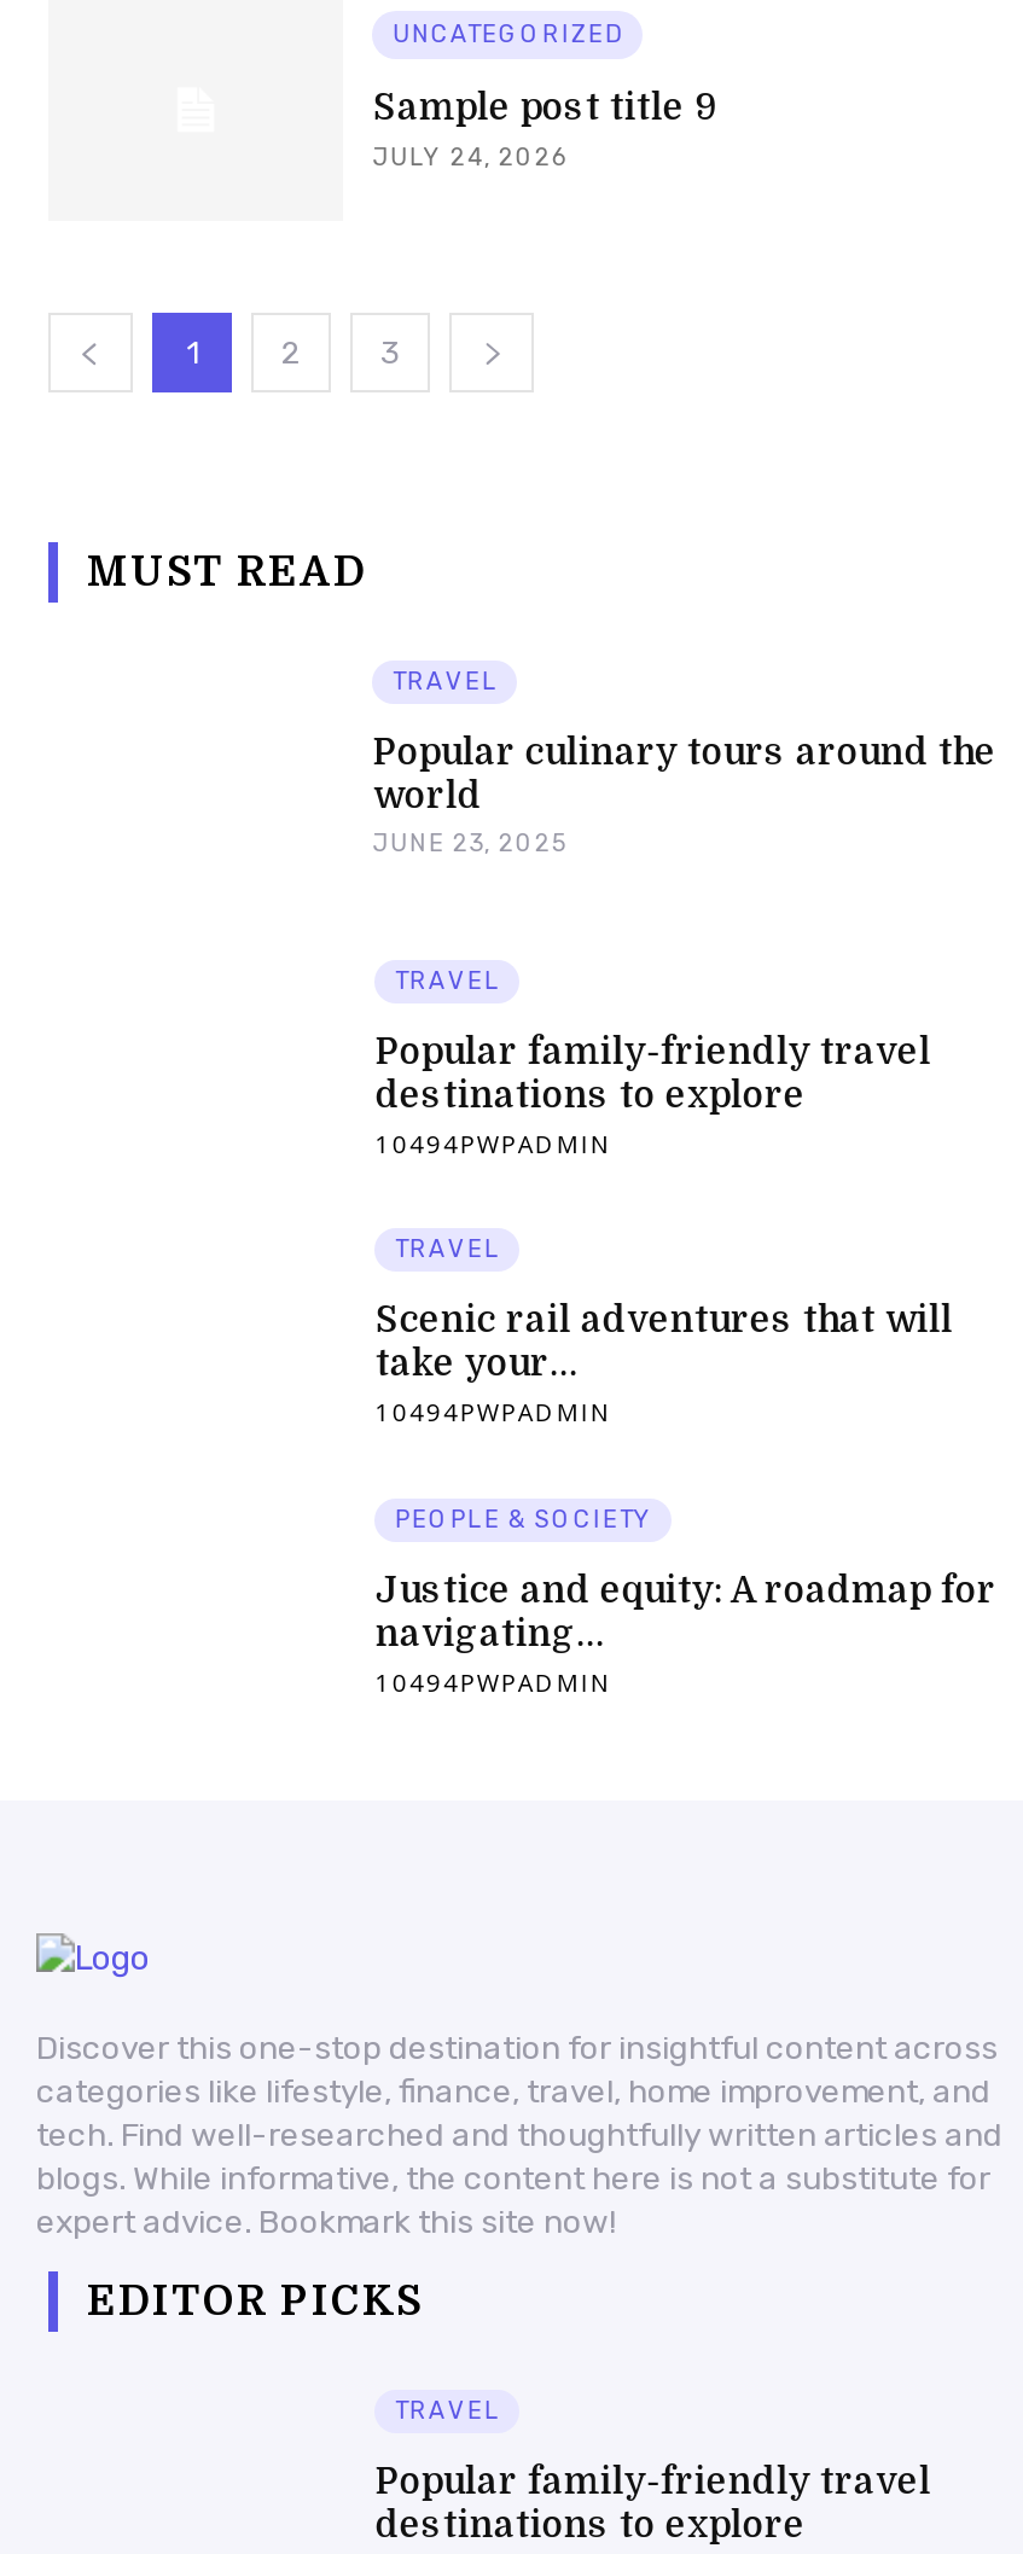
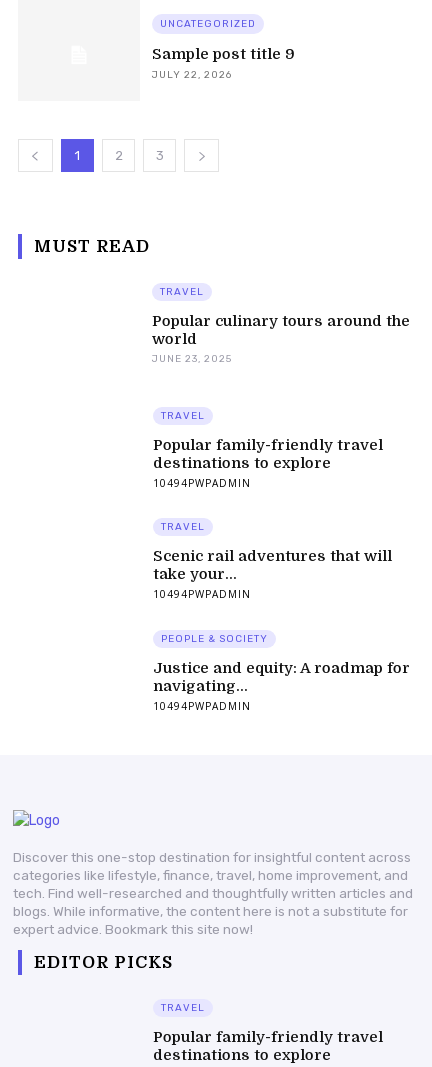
[373,144,566,173] JULY 24, 2026 -> [152,69,232,81] JULY 22, 2026

